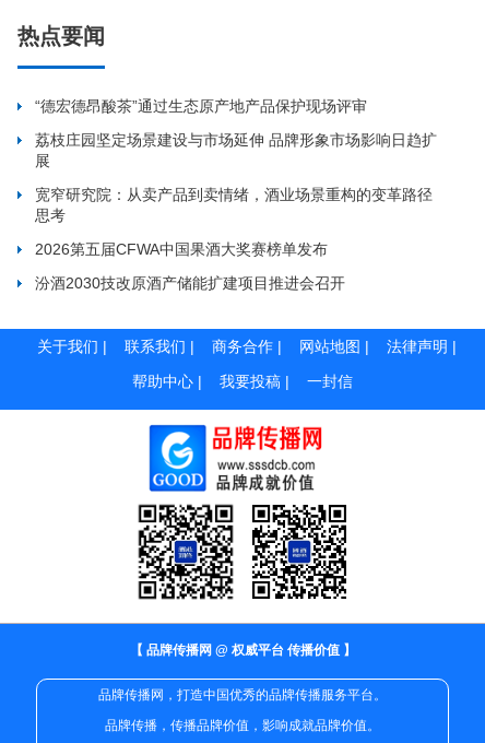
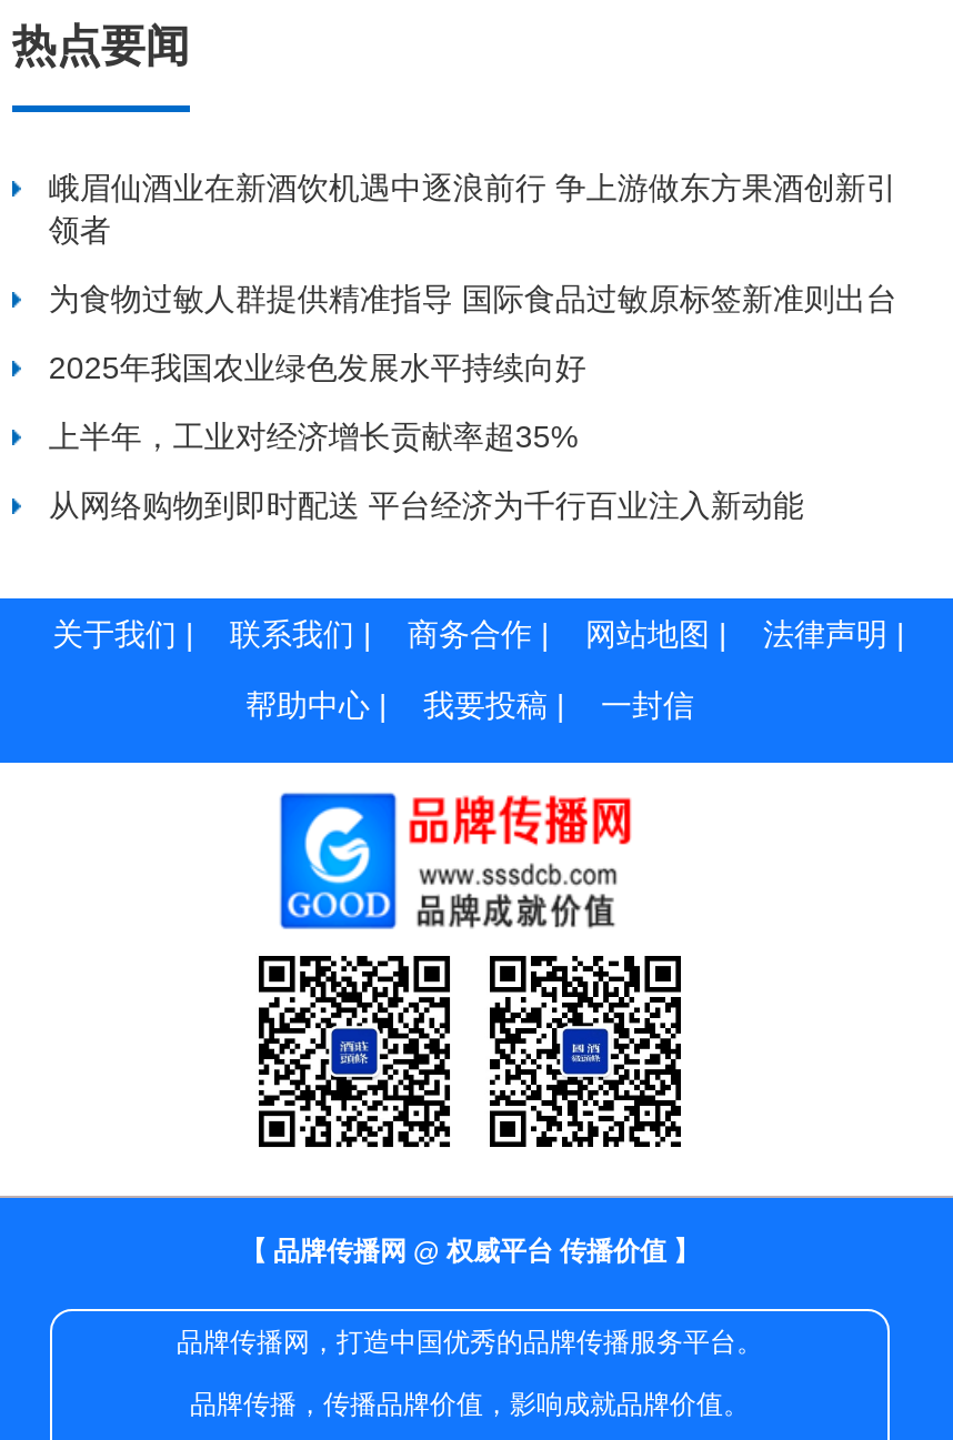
[35,97,367,115] “德宏德昂酸茶”通过生态原产地产品保护现场评审 -> [48,170,897,247] 峨眉仙酒业在新酒饮机遇中逐浪前行 争上游做东方果酒创新引 | 领者
[35,131,437,169] 荔枝庄园坚定场景建设与市场延伸 品牌形象市场影响日趋扩 | 展 -> [48,281,897,316] 为食物过敏人群提供精准指导 国际食品过敏原标签新准则出台
[35,186,432,224] 宽窄研究院：从卖产品到卖情绪，酒业场景重构的变革路径 | 思考 -> [48,350,586,385] 2025年我国农业绿色发展水平持续向好
[35,240,327,258] 2026第五届CFWA中国果酒大奖赛榜单发布 -> [48,418,577,454] 上半年，工业对经济增长贡献率超35%
[35,274,345,292] 汾酒2030技改原酒产储能扩建项目推进会召开 -> [48,487,804,523] 从网络购物到即时配送 平台经济为千行百业注入新动能

